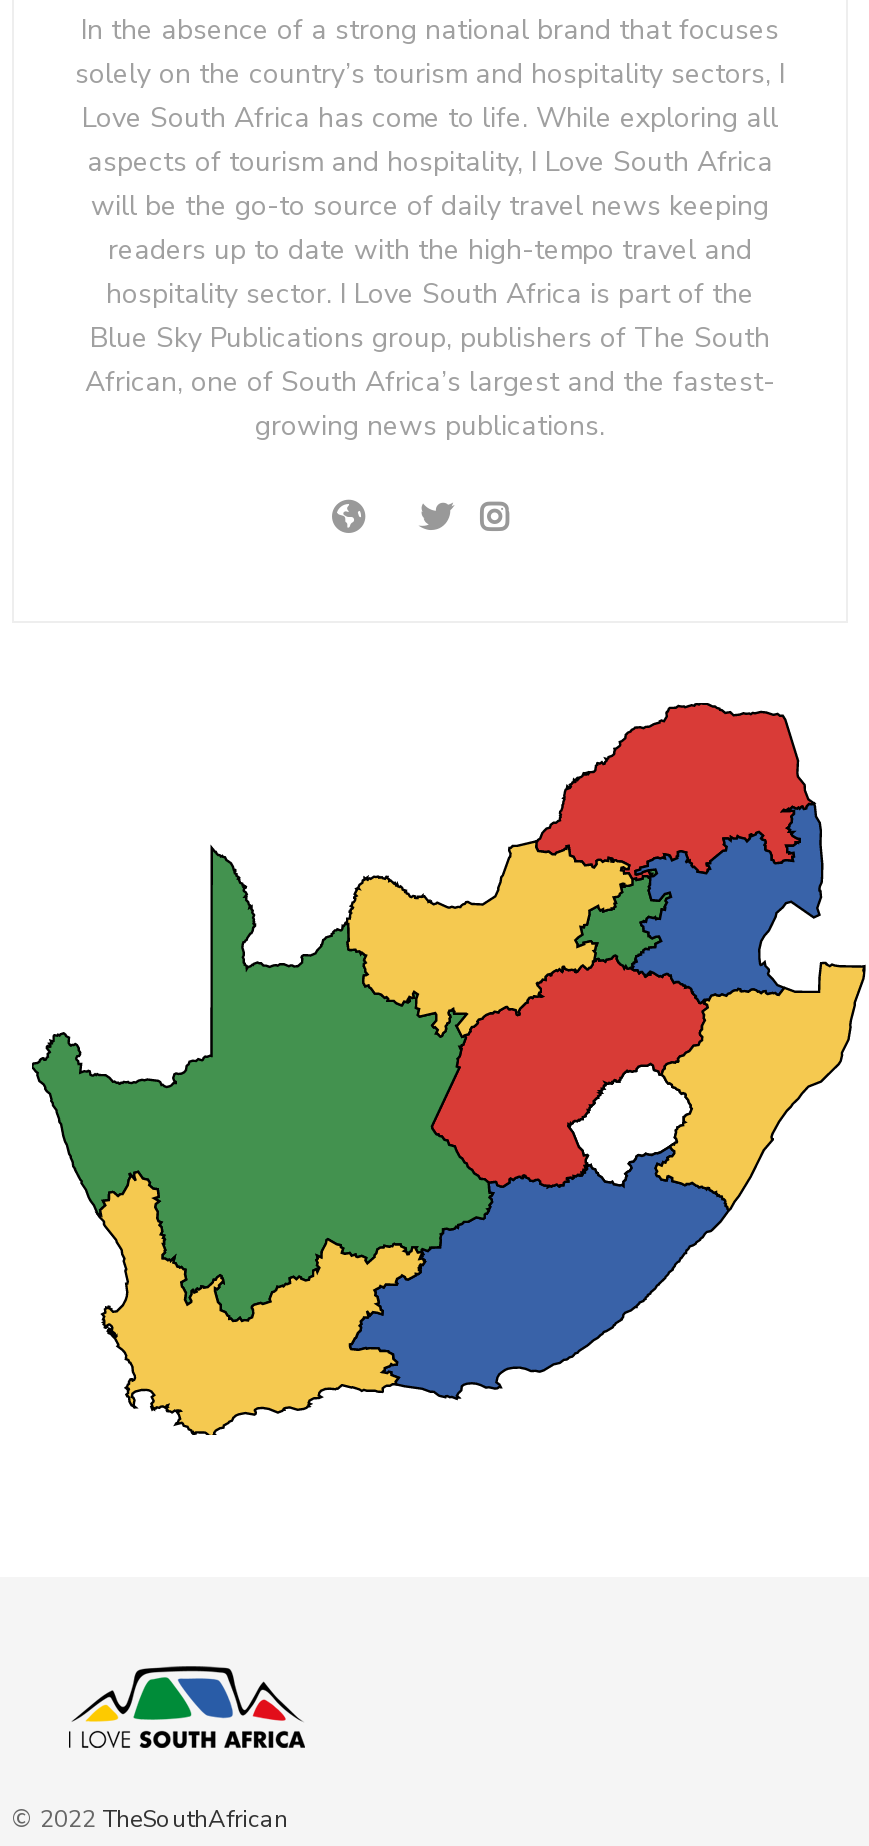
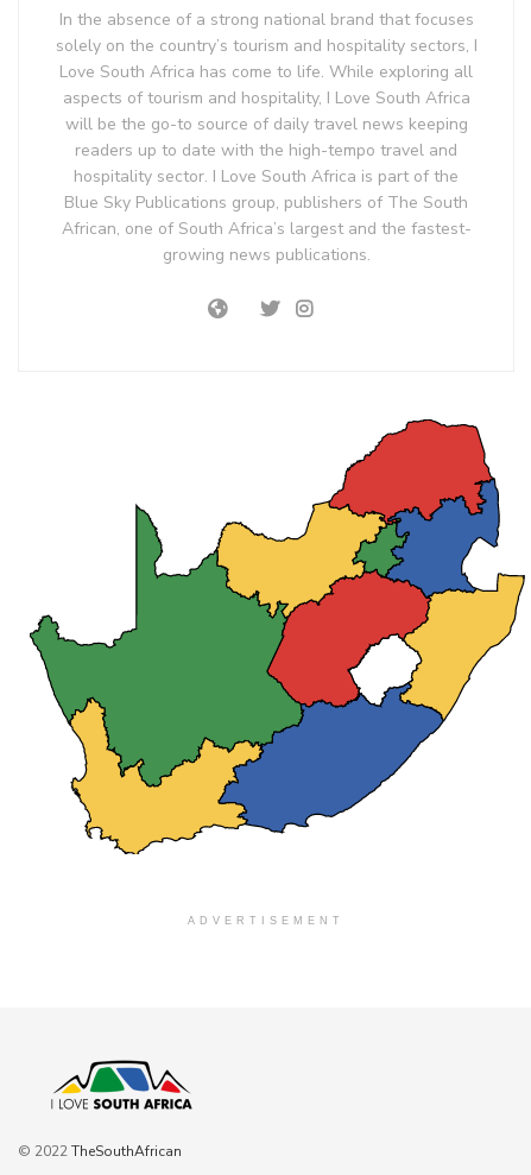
none -> [188,915,344,927] ADVERTISEMENT

